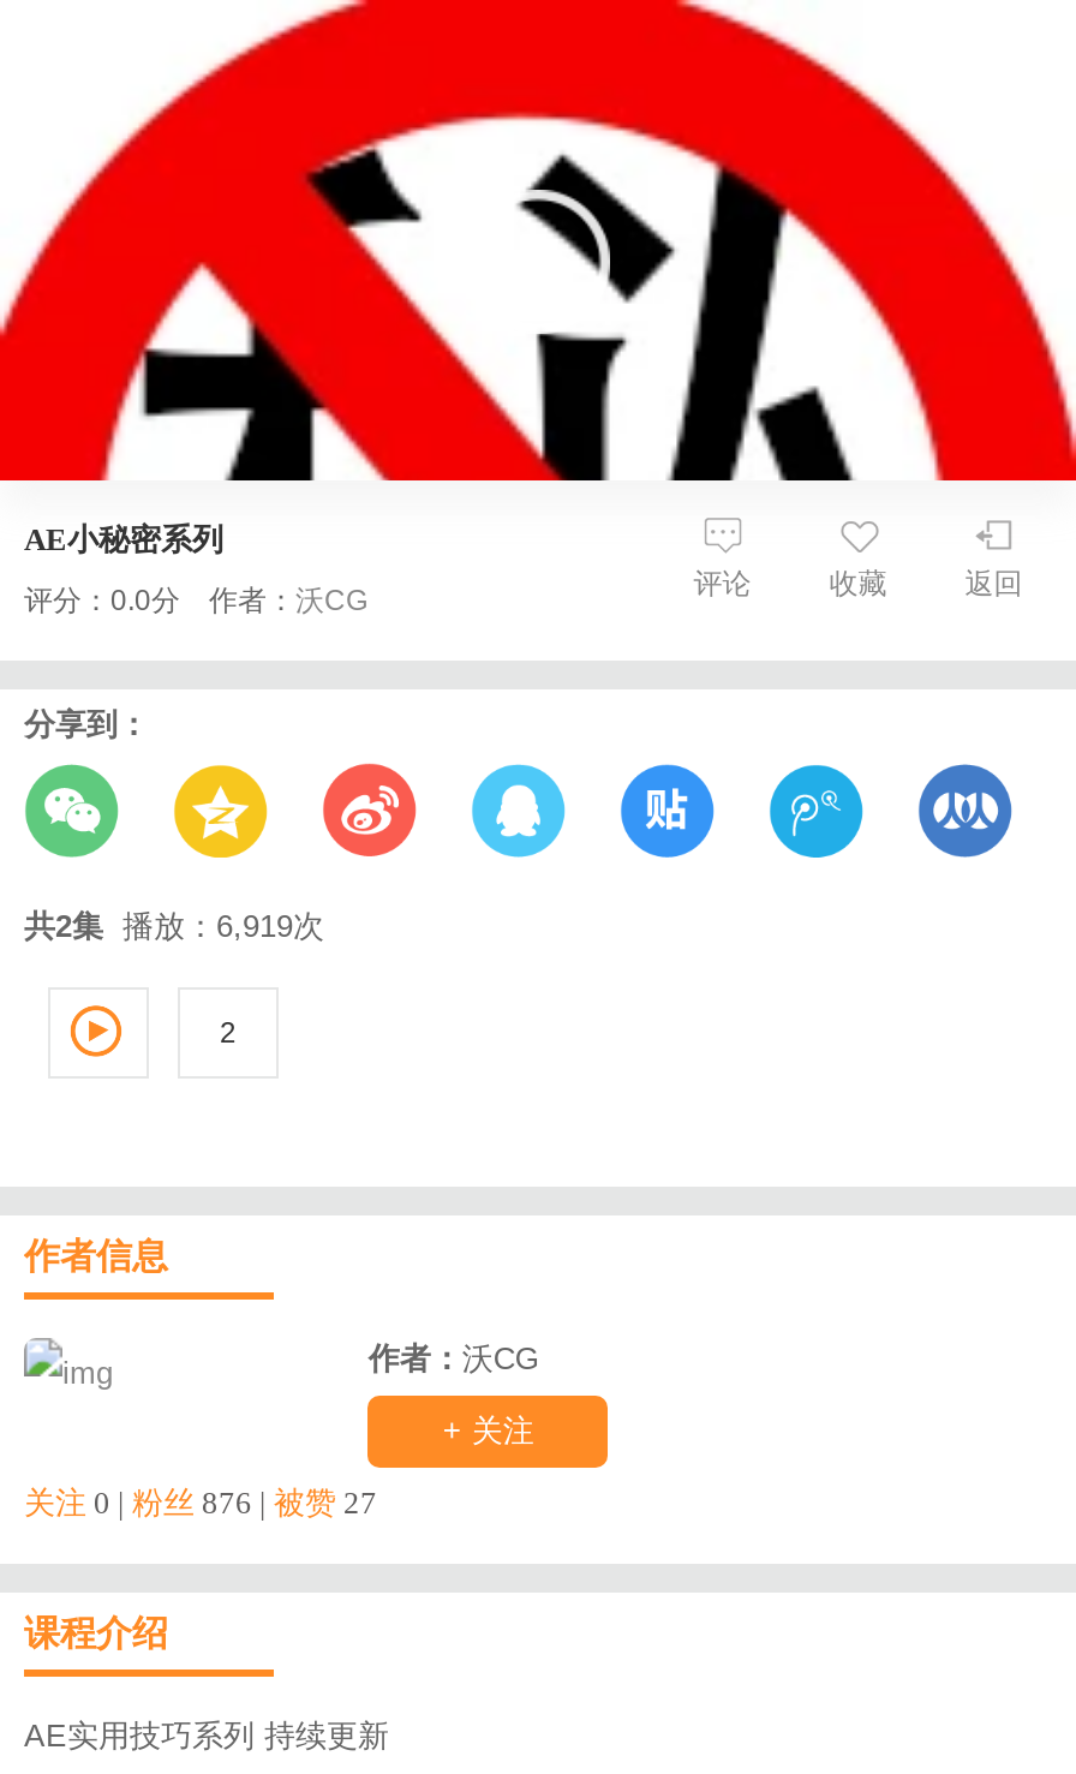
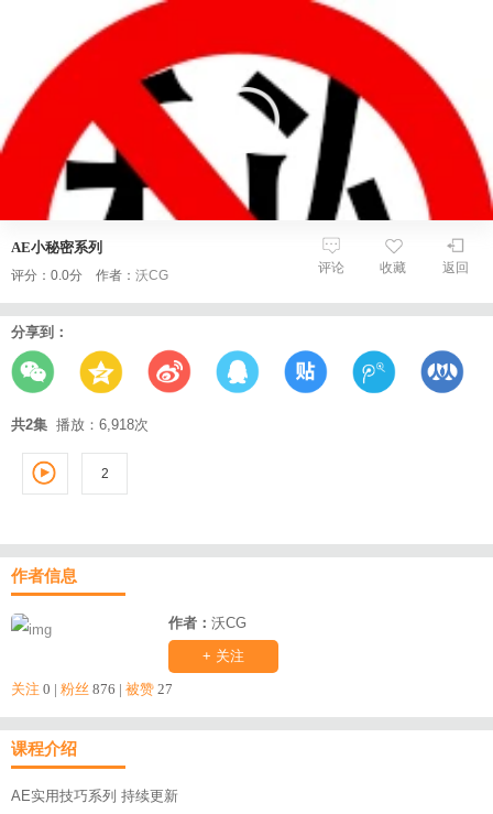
[24,909,324,945] 共2集播放：6,919次 -> [11,417,149,433] 共2集播放：6,918次

